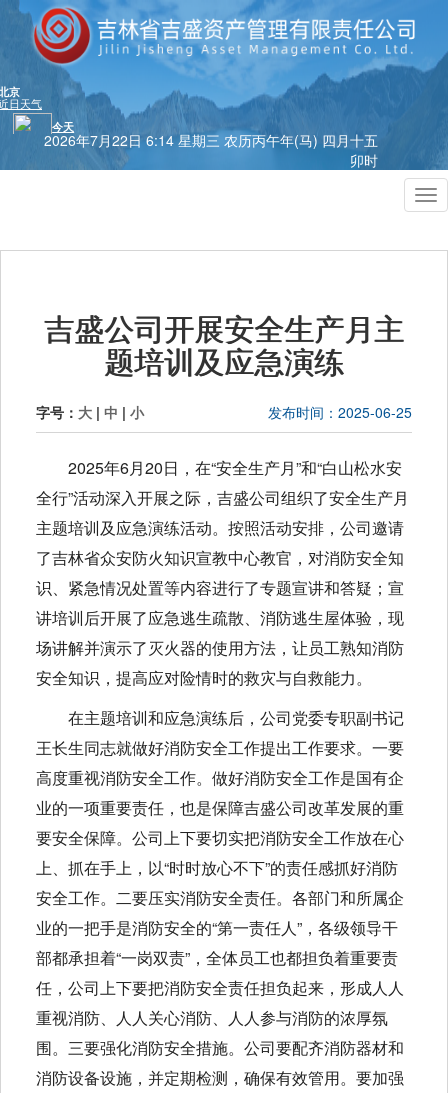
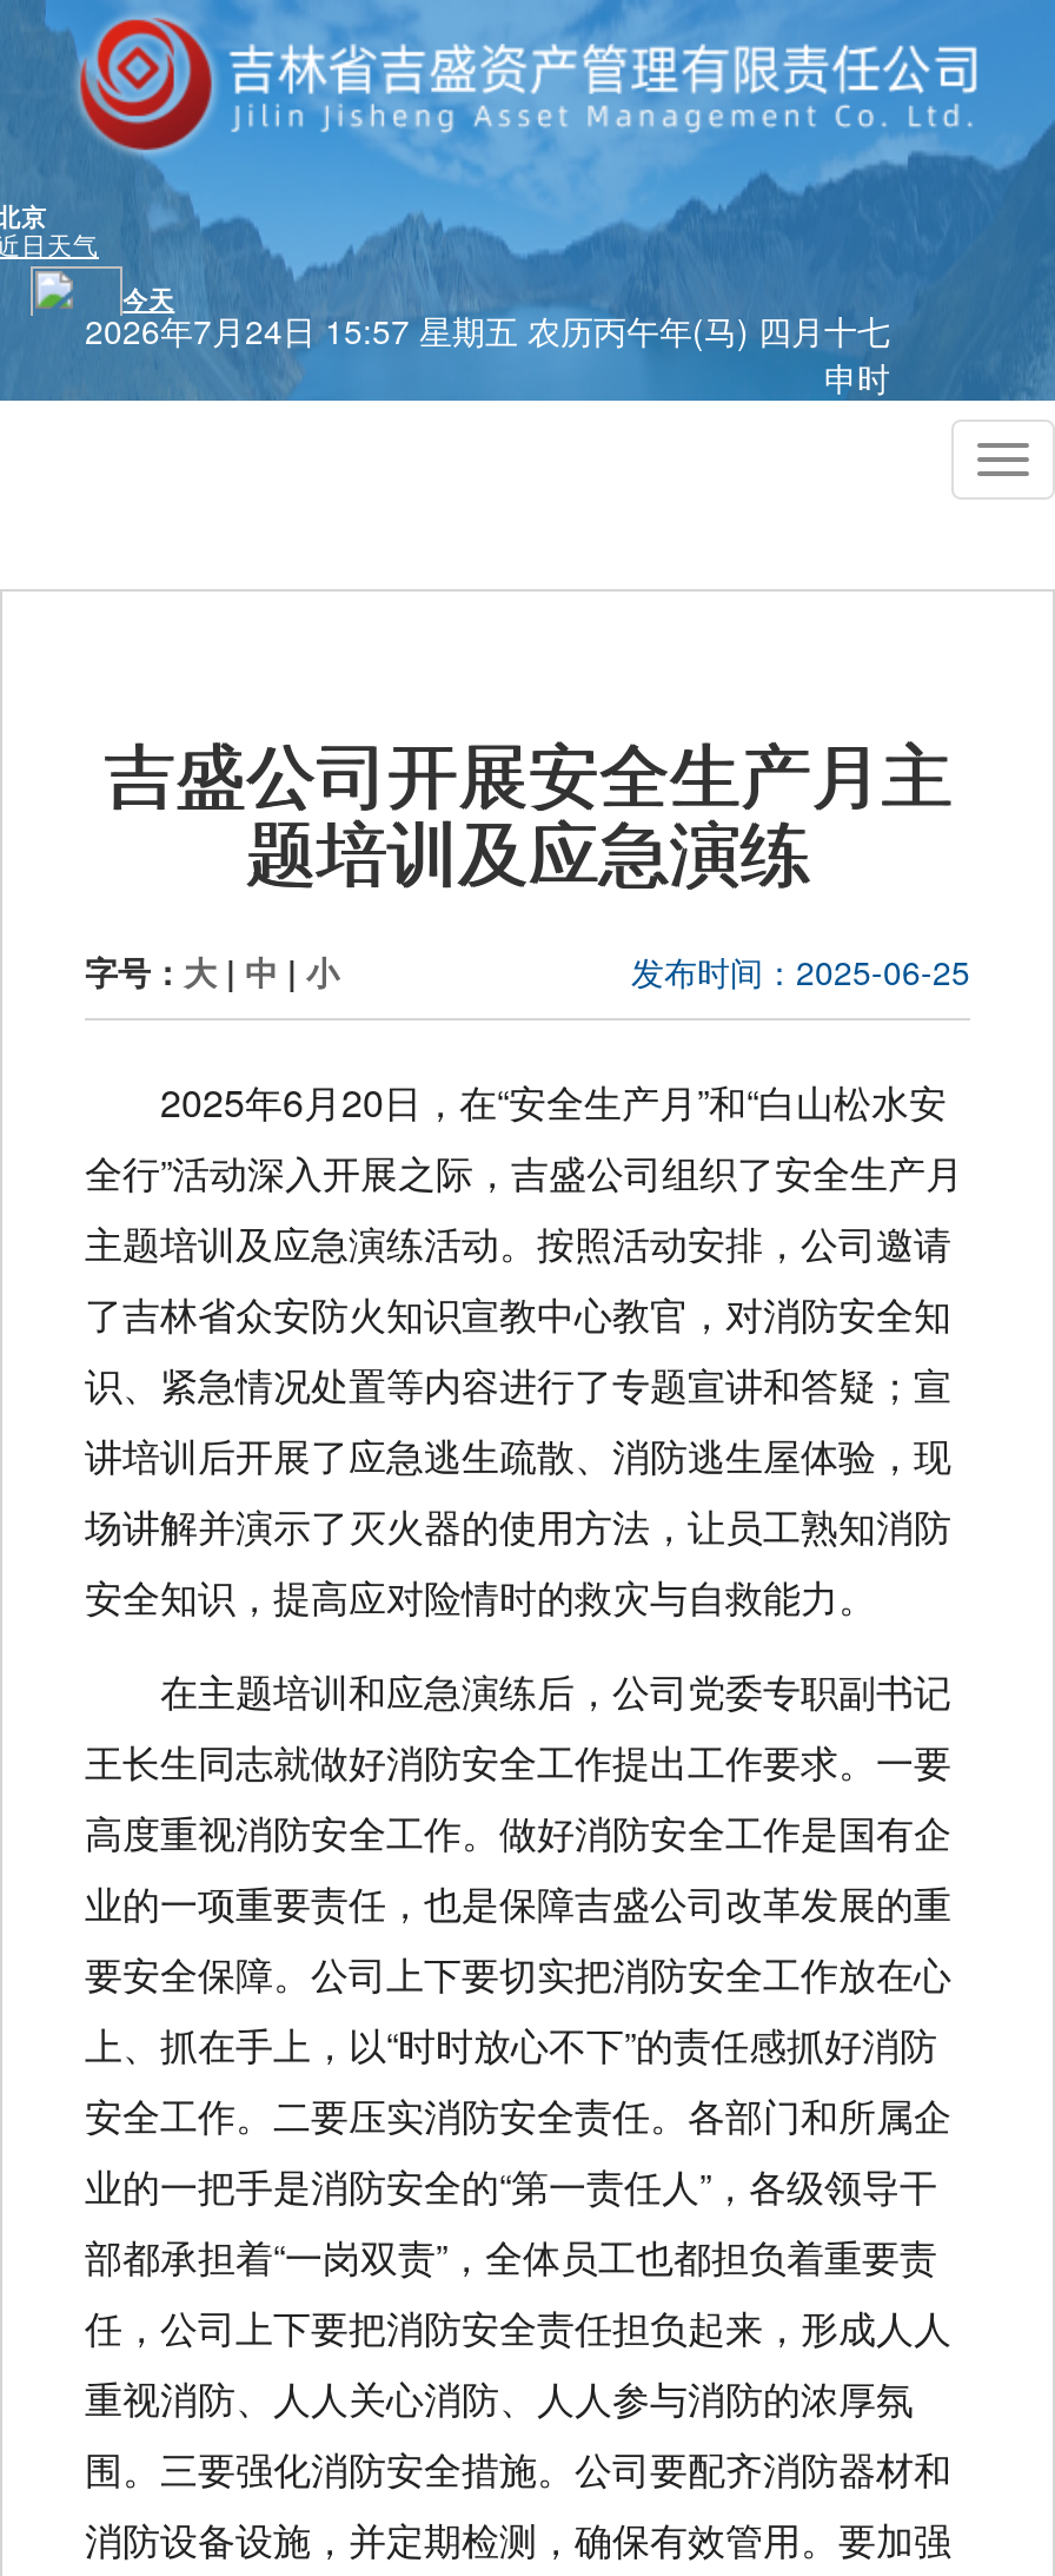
[44,129,378,149] 2026年7月22日 6:14 星期三 农历丙午年(马) 四月十五 -> [85,305,890,352] 2026年7月24日 15:57 星期五 农历丙午年(马) 四月十七
[350,149,378,169] 卯时 -> [824,352,890,399] 申时

